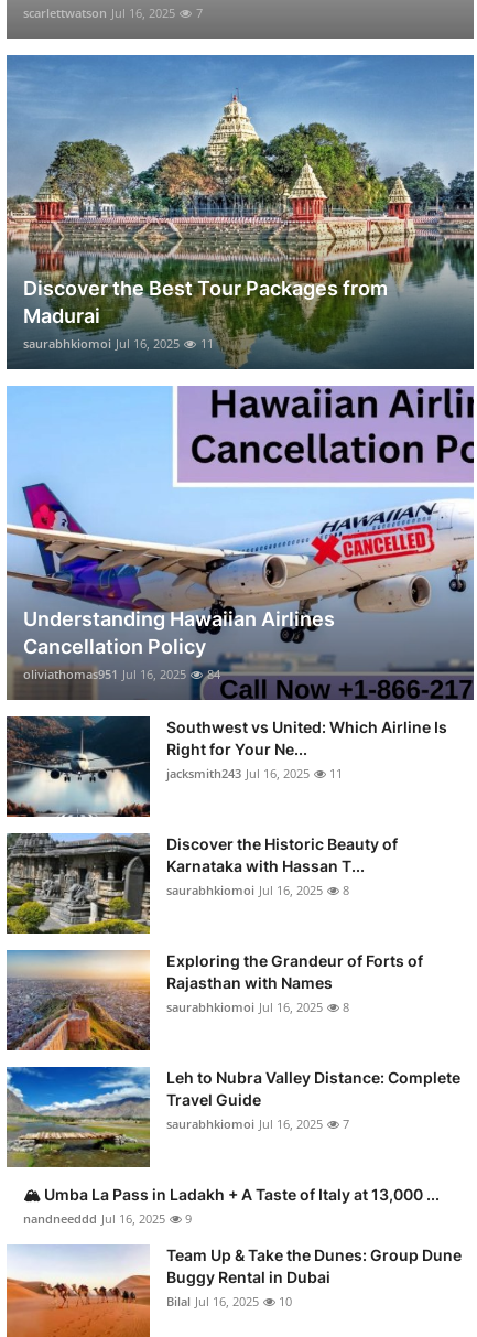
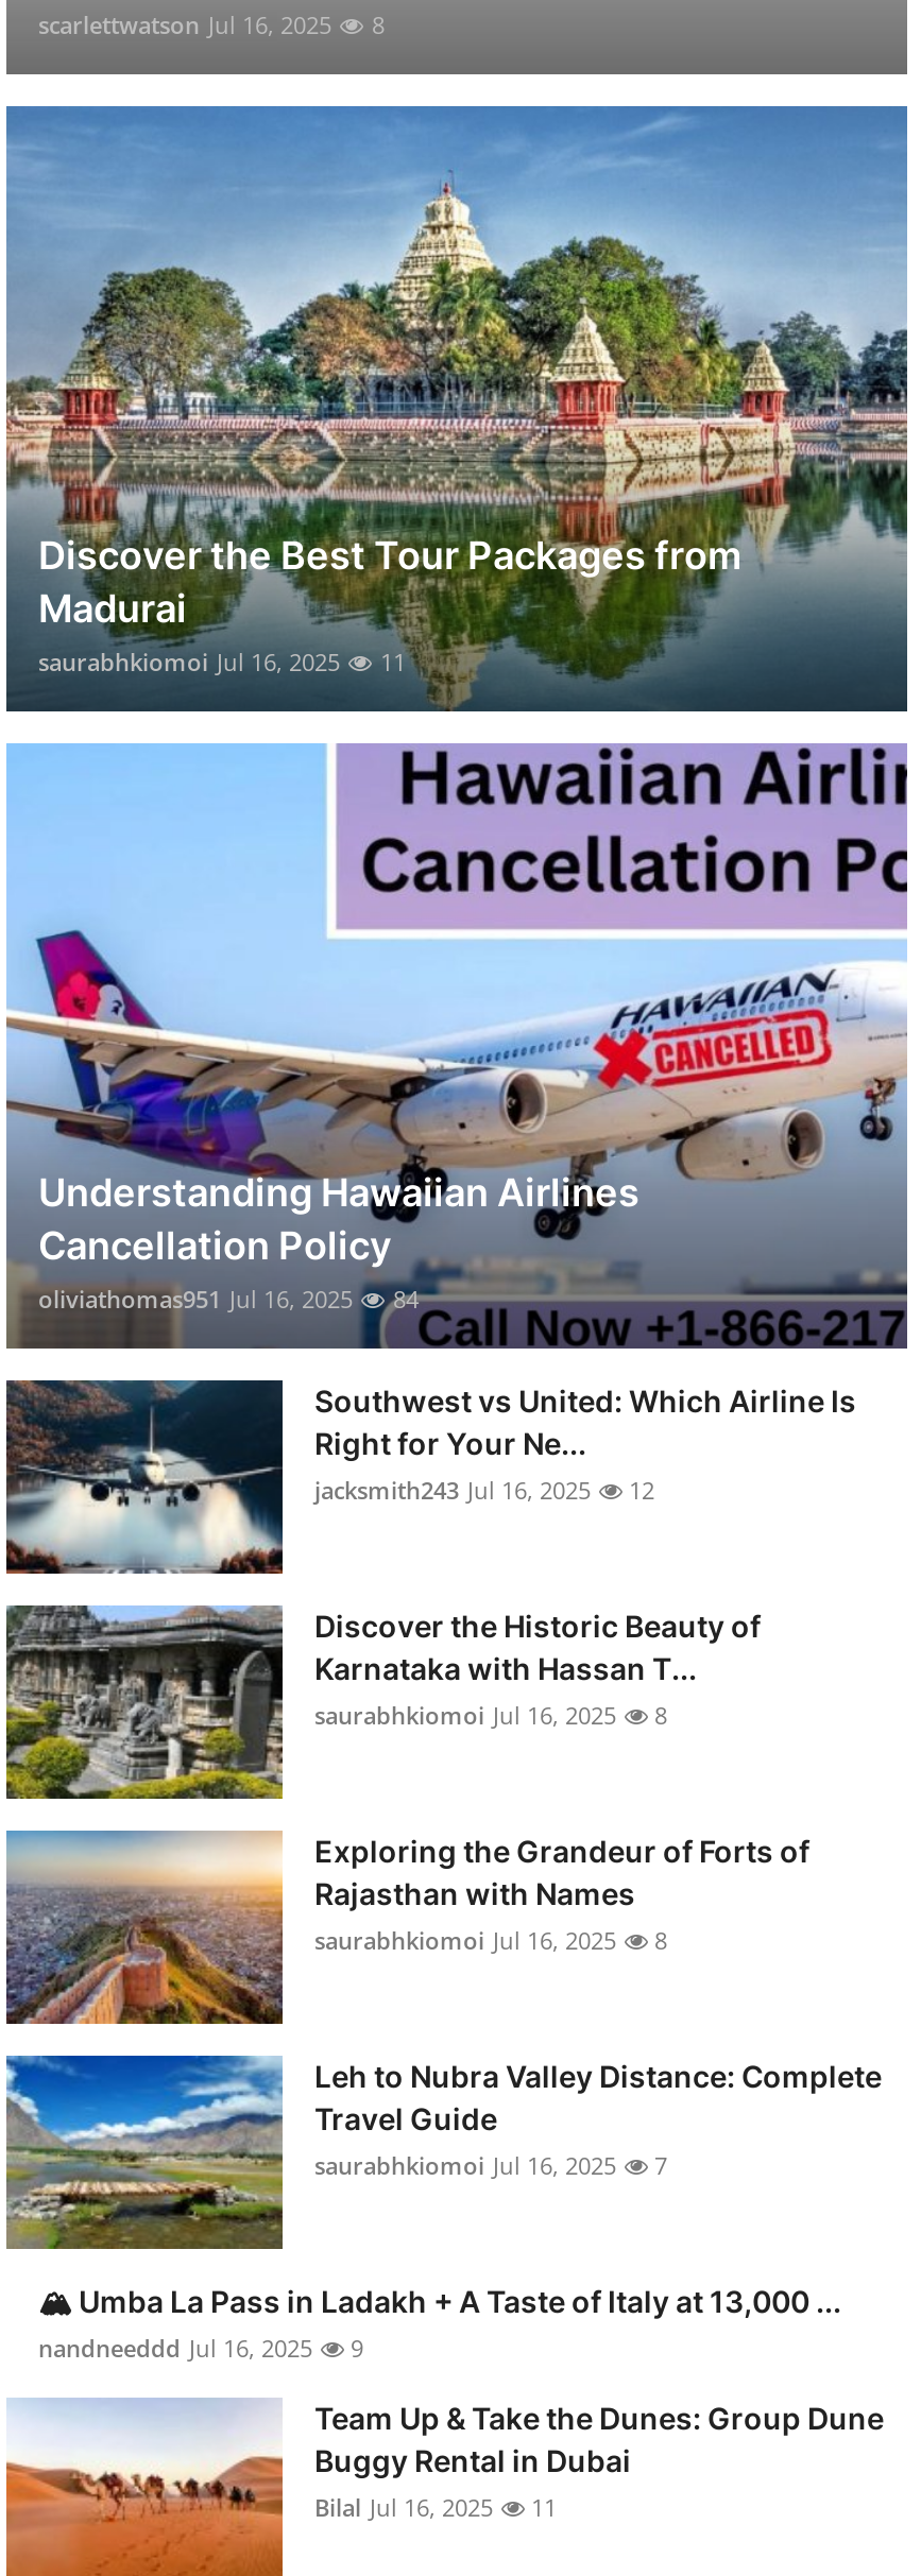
[23,4,203,21] scarlettwatson Jul 16, 2025 7 -> [38,8,385,40] scarlettwatson Jul 16, 2025 8
[166,765,343,781] jacksmith243 Jul 16, 2025 11 -> [314,1473,654,1505] jacksmith243 Jul 16, 2025 12
[166,1293,292,1309] Bilal Jul 16, 2025 10 -> [314,2491,557,2522] Bilal Jul 16, 2025 11

